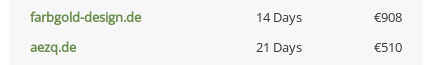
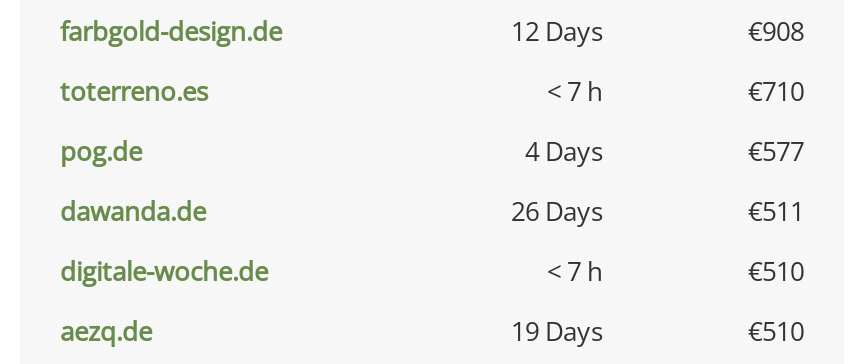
[255,8,301,26] 14 Days -> [511,13,603,49] 12 Days
none -> [60,73,804,289] toterreno.es | < 7 h | €710 | pog.de | 4 Days | €577 | dawanda.de | 26 Days | €511 | digitale-woche.de | < 7 h | €510
[255,38,301,56] 21 Days -> [511,313,603,349] 19 Days

